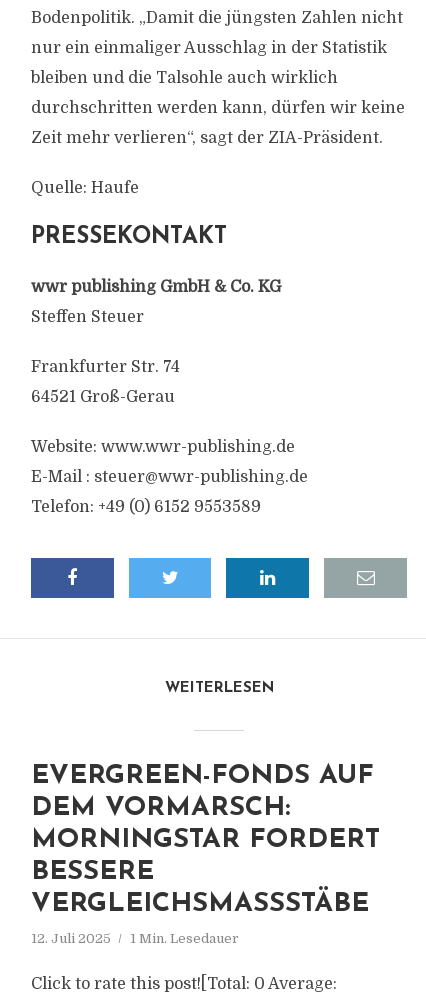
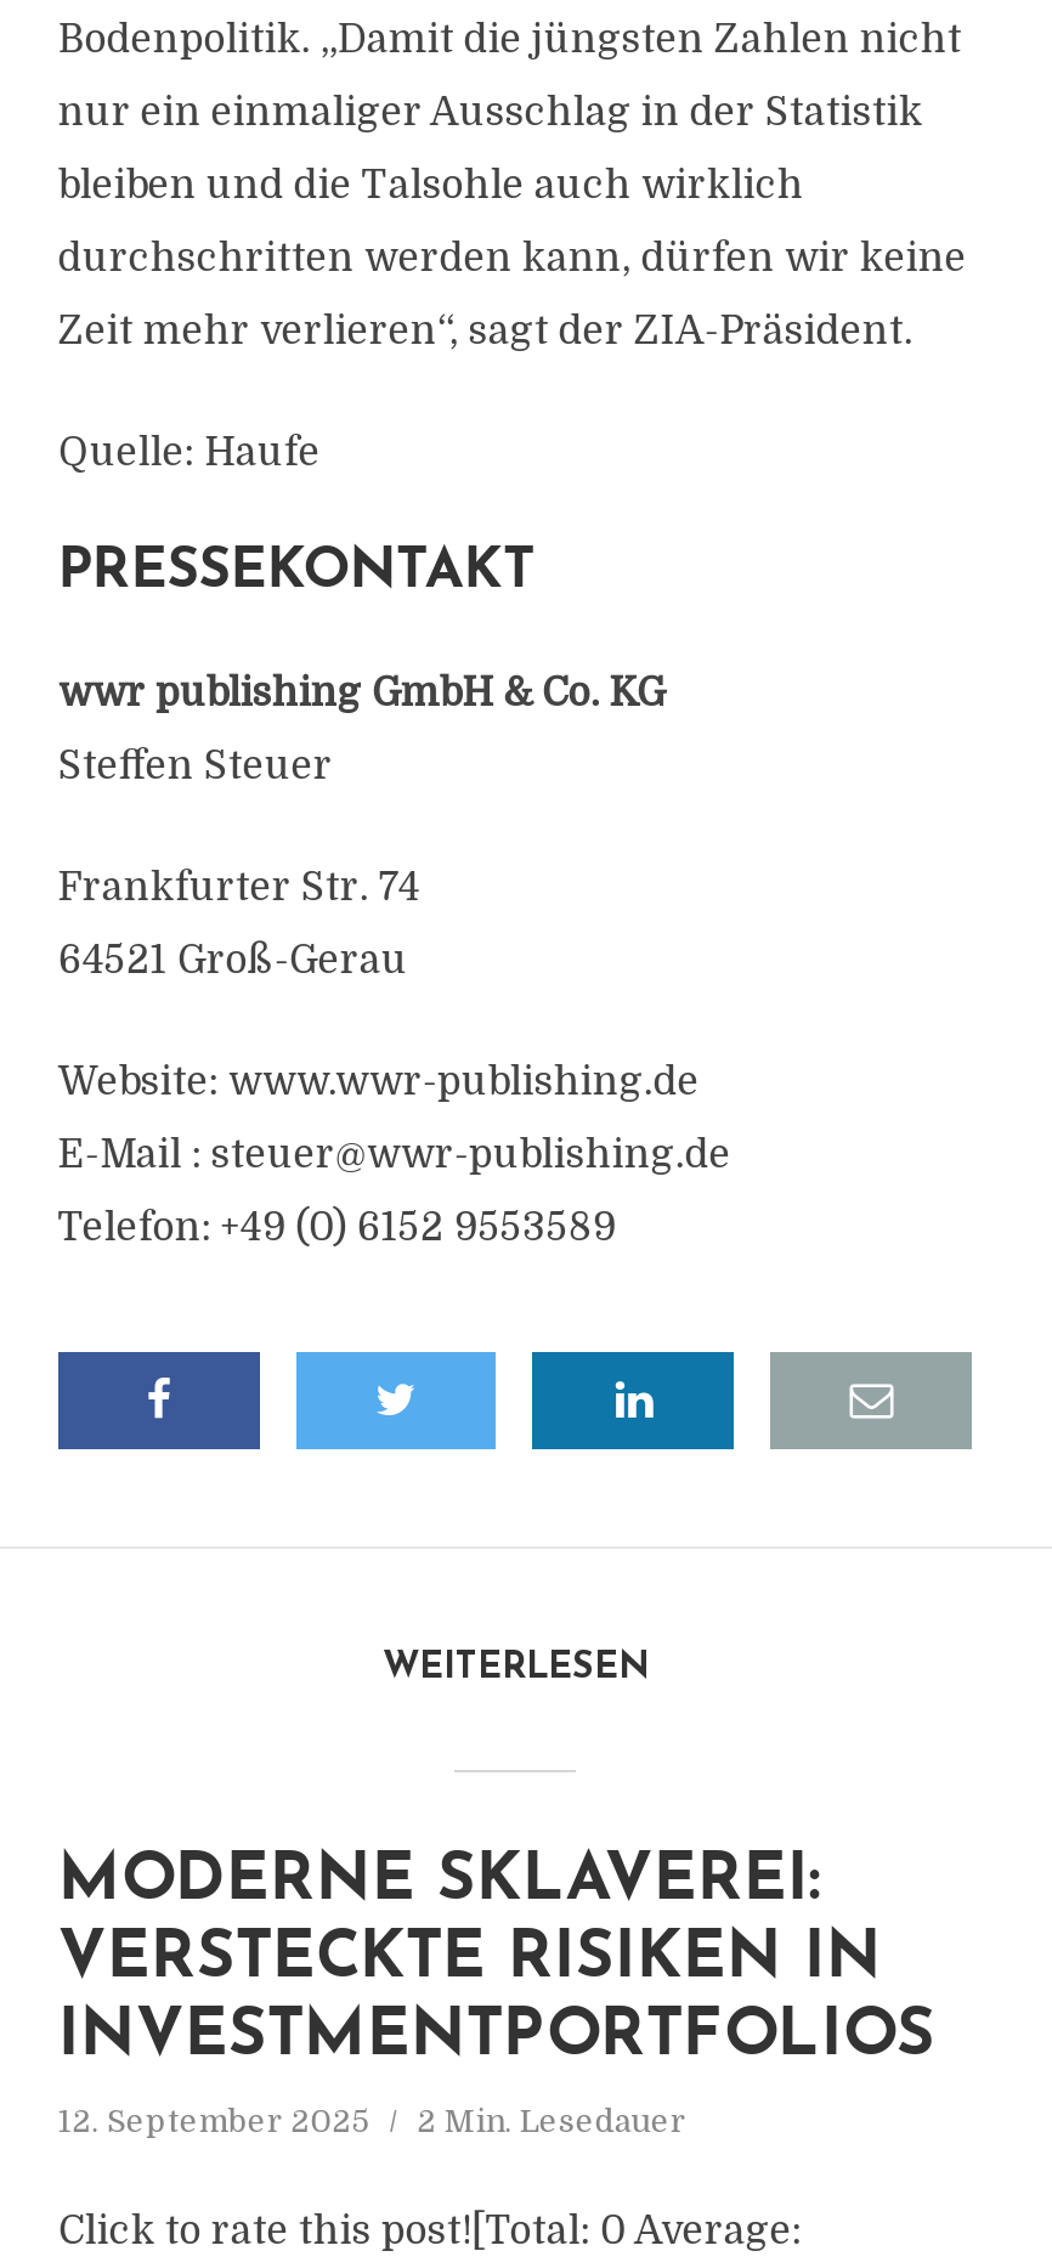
[31,763,380,918] EVERGREEN-FONDS AUF | DEM VORMARSCH: | MORNINGSTAR FORDERT | BESSERE | VERGLEICHSMASSSTÄBE -> [58,1850,935,2071] MODERNE SKLAVEREI: | VERSTECKTE RISIKEN IN | INVESTMENTPORTFOLIOS
[31,931,239,946] 12. Juli 2025 | 1 Min. Lesedauer -> [58,2103,687,2139] 12. September 2025 | 2 Min. Lesedauer

